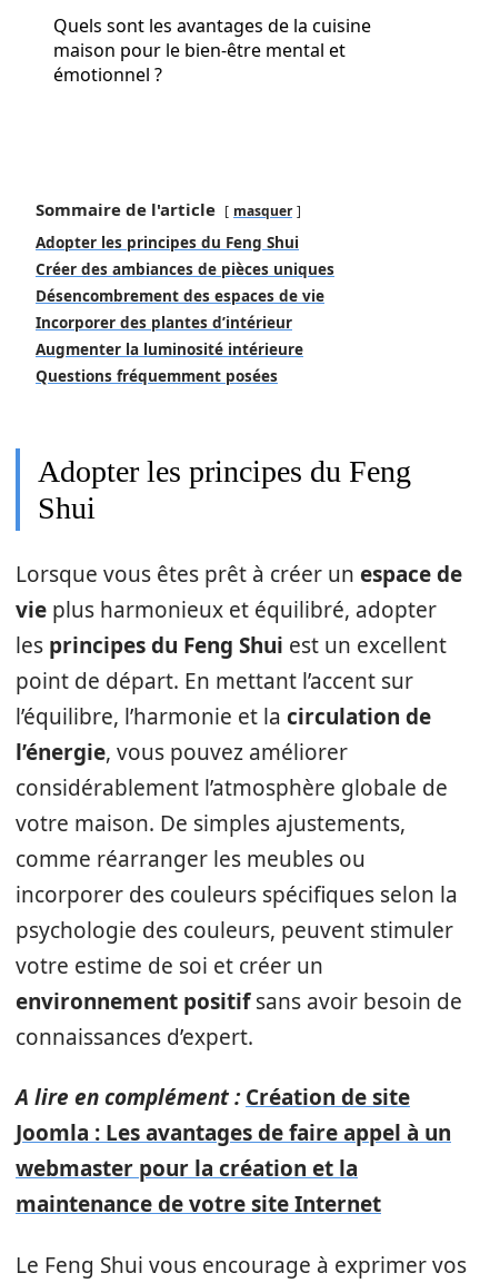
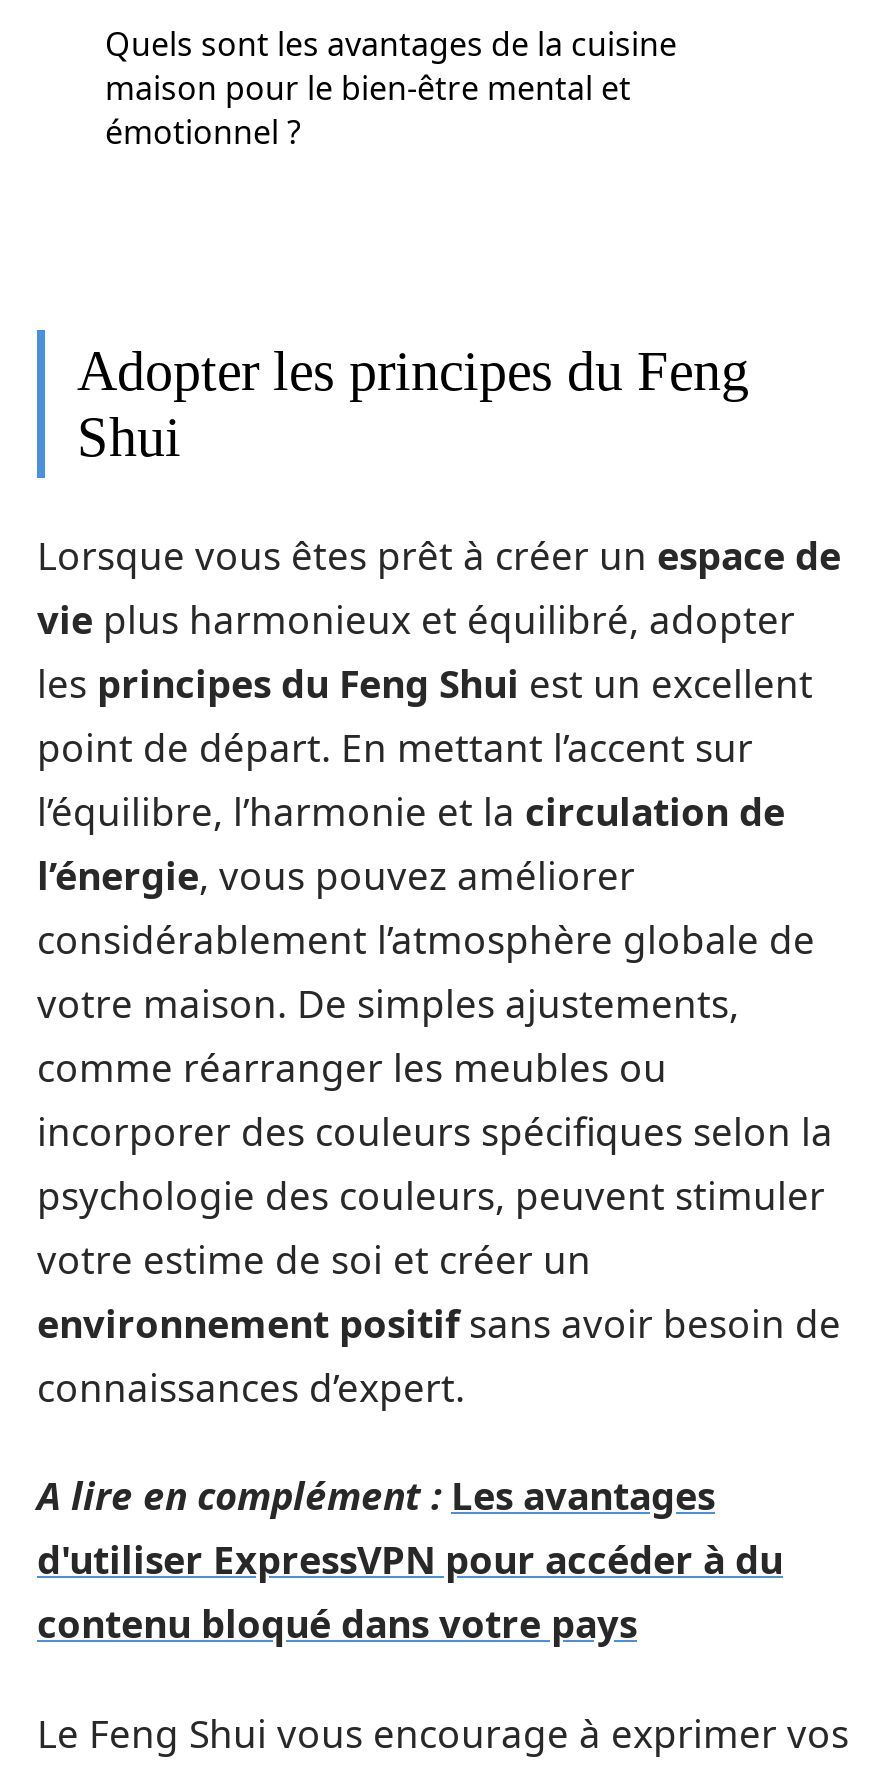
[36,198,334,386] Sommaire de l'article | masquer | Adopter les principes du Feng Shui | Créer des ambiances de pièces uniques | Désencombrement des espaces de vie | Incorporer des plantes d’intérieur | Augmenter la luminosité intérieure | Questions fréquemment posées -> none
[16,1083,451,1218] A lire en complément : Création de site | Joomla : Les avantages de faire appel à un | webmaster pour la création et la | maintenance de votre site Internet -> [37,1470,783,1650] A lire en complément : Les avantages | d'utiliser ExpressVPN pour accéder à du | contenu bloqué dans votre pays

